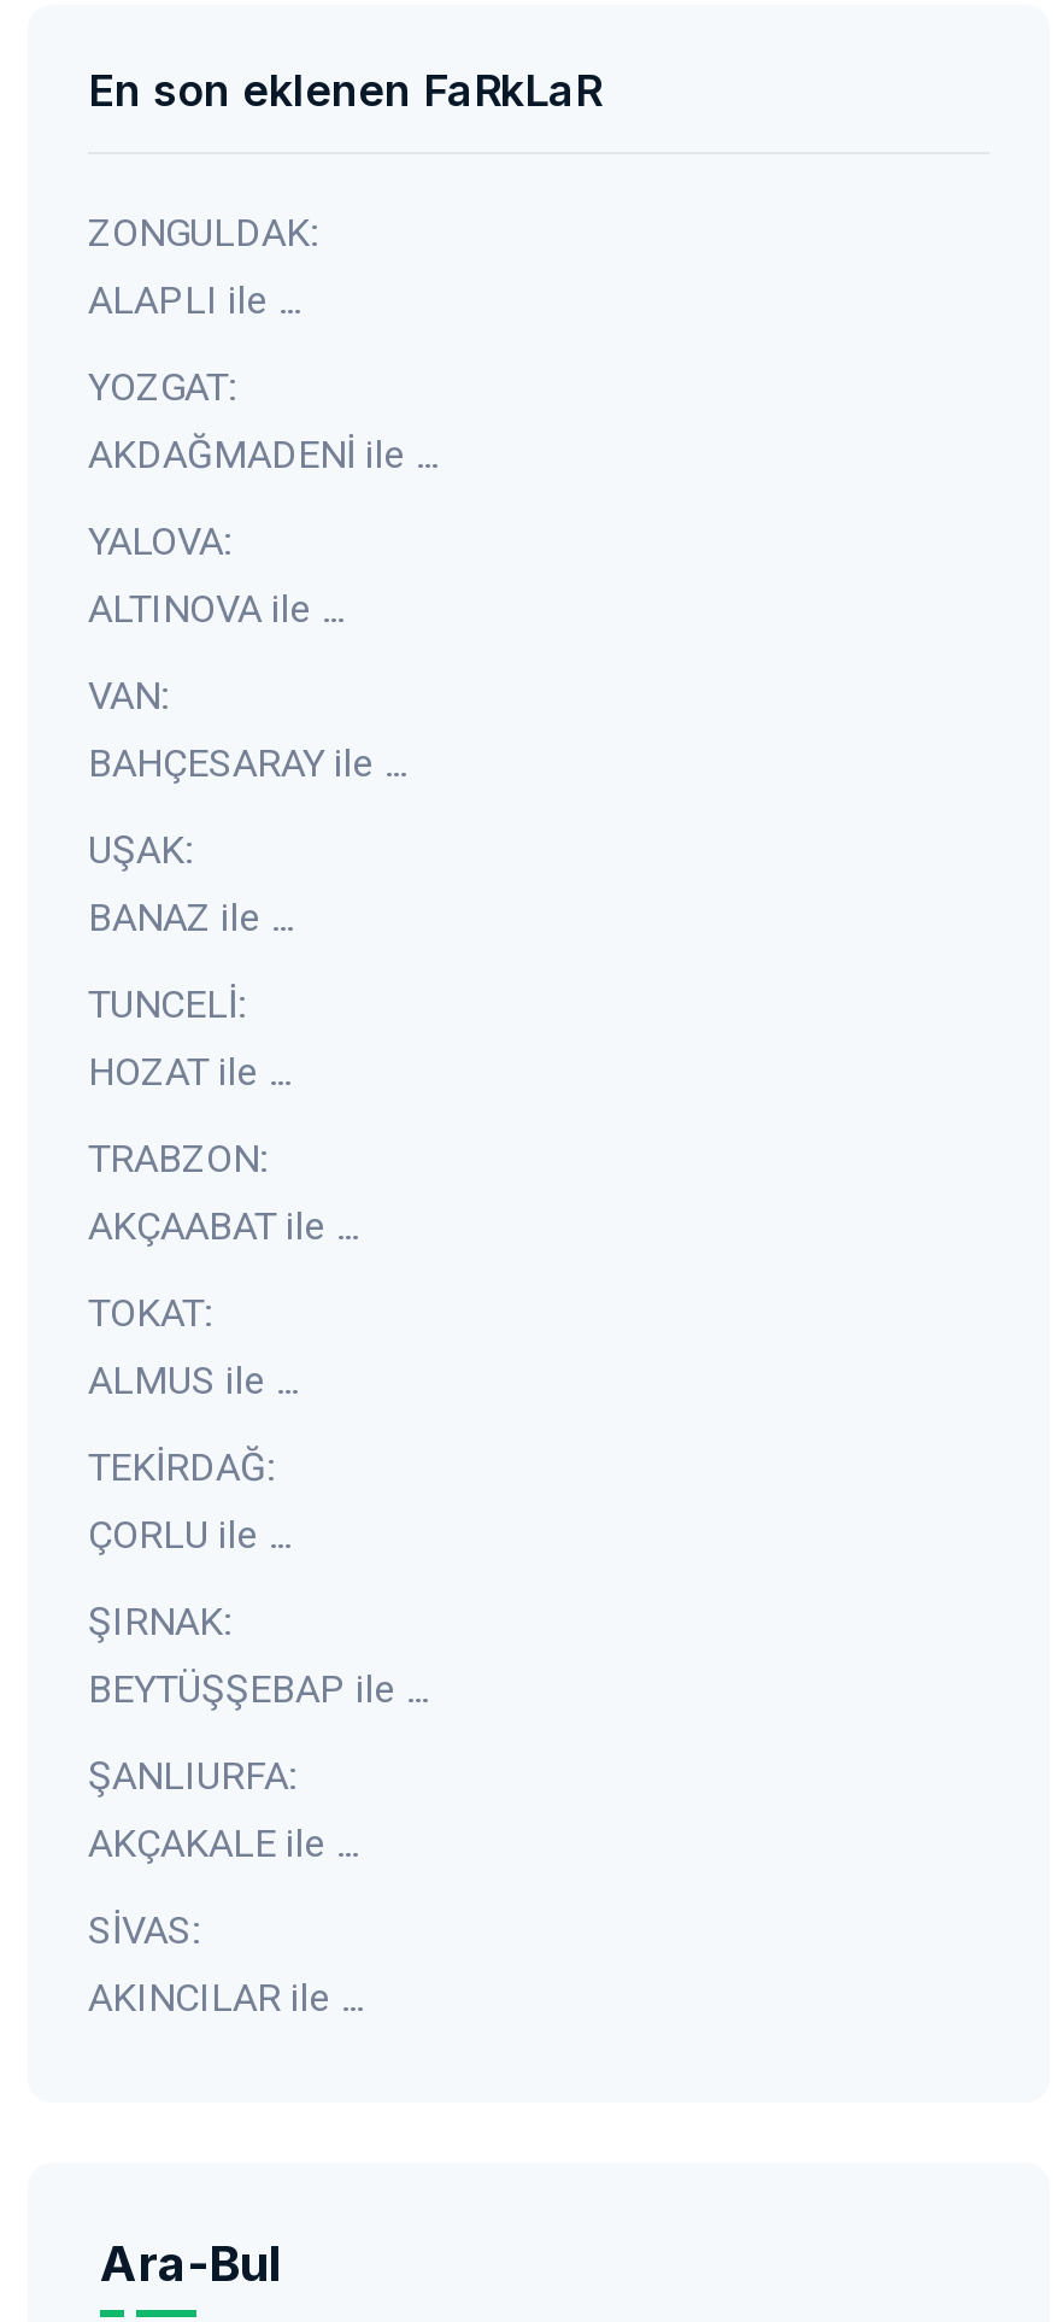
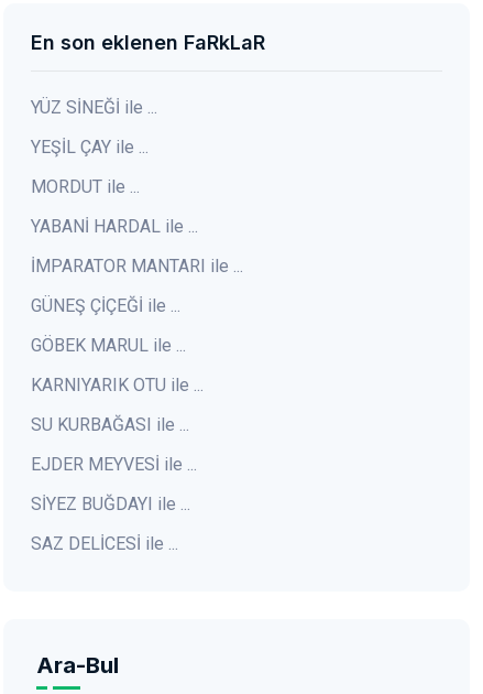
[88,209,437,2020] ZONGULDAK: | ALAPLI ile ... | YOZGAT: | AKDAĞMADENİ ile ... | YALOVA: | ALTINOVA ile ... | VAN: | BAHÇESARAY ile ... | UŞAK: | BANAZ ile ... | TUNCELİ: | HOZAT ile ... | TRABZON: | AKÇAABAT ile ... | TOKAT: | ALMUS ile ... | TEKİRDAĞ: | ÇORLU ile ... | ŞIRNAK: | BEYTÜŞŞEBAP ile ... | ŞANLIURFA: | AKÇAKALE ile ... | SİVAS: | AKINCILAR ile ... -> [31,97,243,554] YÜZ SİNEĞİ ile ... | YEŞİL ÇAY ile ... | MORDUT ile ... | YABANİ HARDAL ile ... | İMPARATOR MANTARI ile ... | GÜNEŞ ÇİÇEĞİ ile ... | GÖBEK MARUL ile ... | KARNIYARIK OTU ile ... | SU KURBAĞASI ile ... | EJDER MEYVESİ ile ... | SİYEZ BUĞDAYI ile ... | SAZ DELİCESİ ile ...

